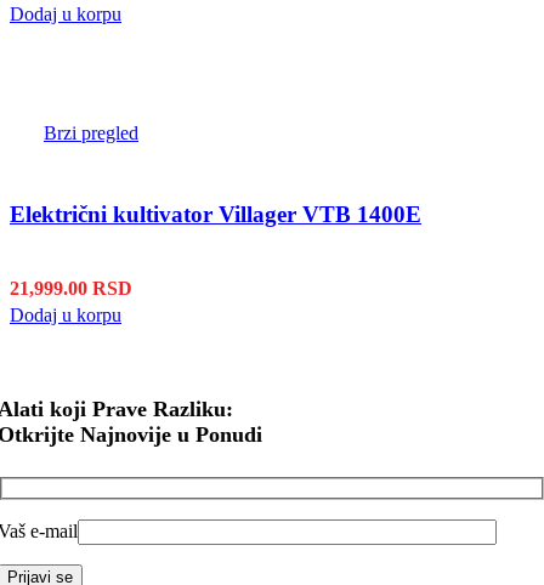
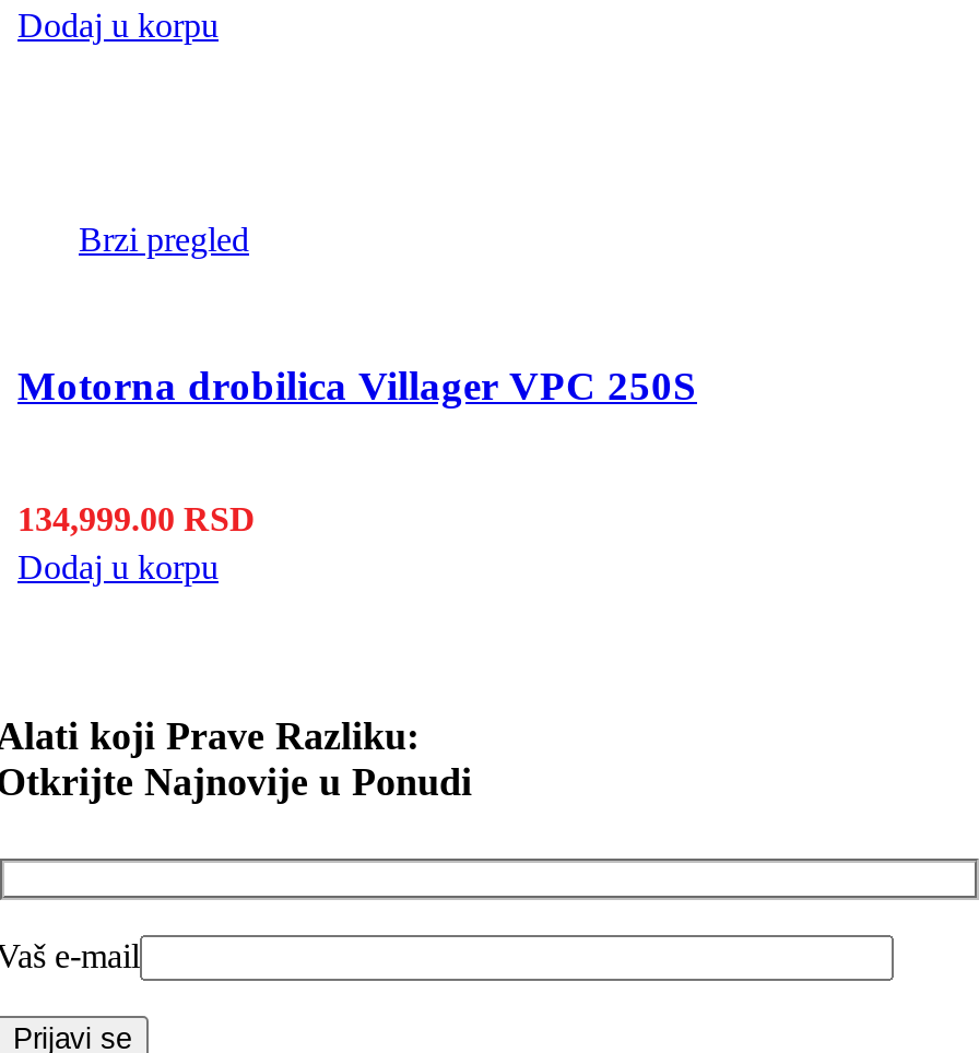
[10,201,421,227] Električni kultivator Villager VTB 1400E -> [17,363,697,409] Motorna drobilica Villager VPC 250S
[10,278,132,298] 21,999.00 RSD -> [17,500,256,537] 134,999.00 RSD

